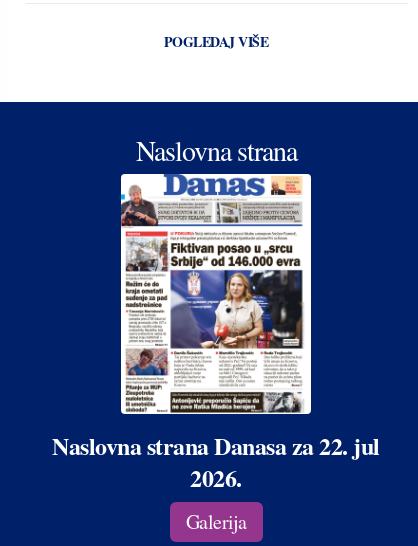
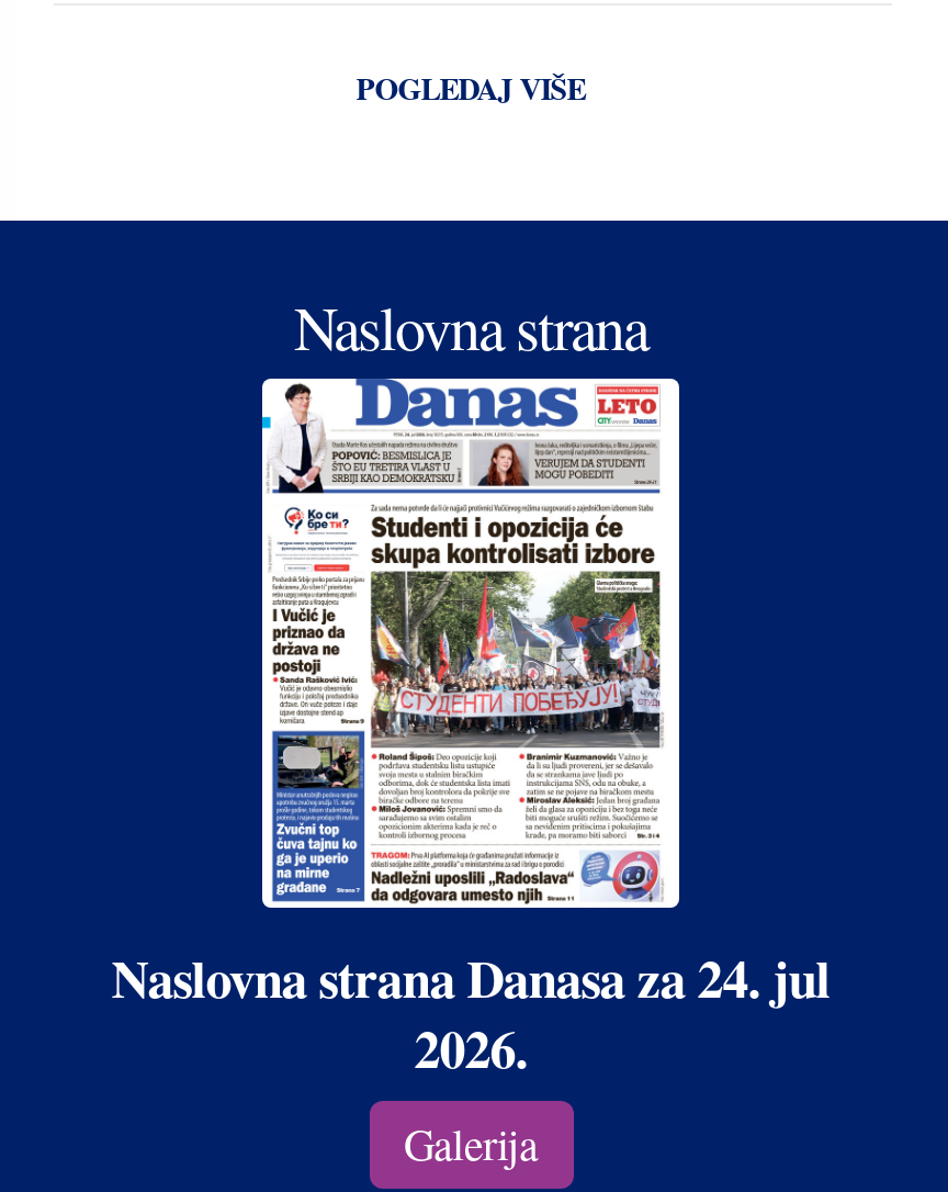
[52,175,380,463] [image] | Naslovna strana Danasa za 22. jul -> [111,381,830,1016] [image] | Naslovna strana Danasa za 24. jul

